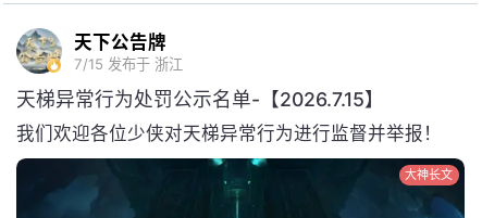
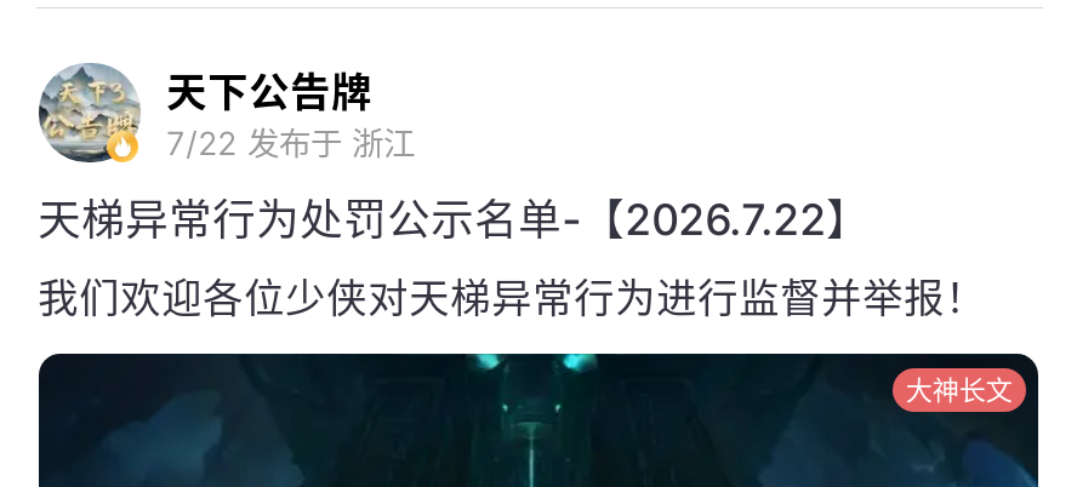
[74,56,183,73] 7/15 发布于 浙江 -> [166,125,415,163] 7/22 发布于 浙江
[16,88,384,110] 天梯异常行为处罚公示名单-【2026.7.15】 -> [38,196,870,246] 天梯异常行为处罚公示名单-【2026.7.22】

